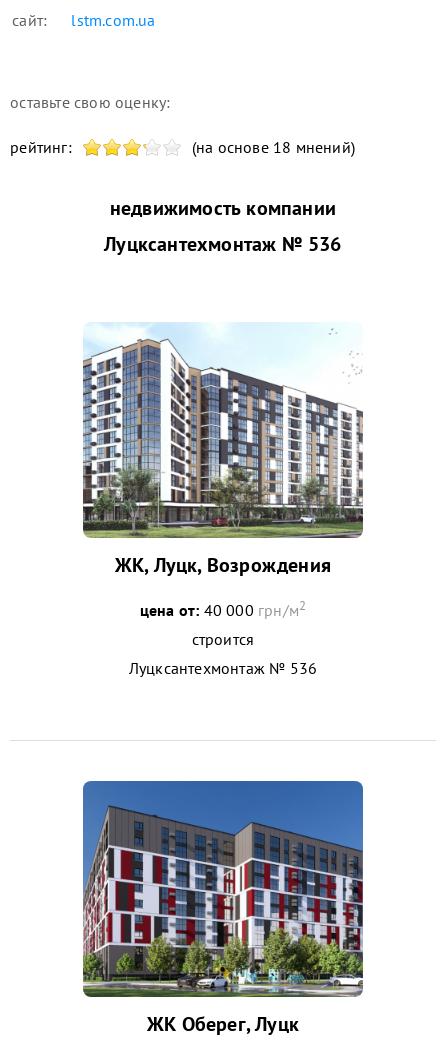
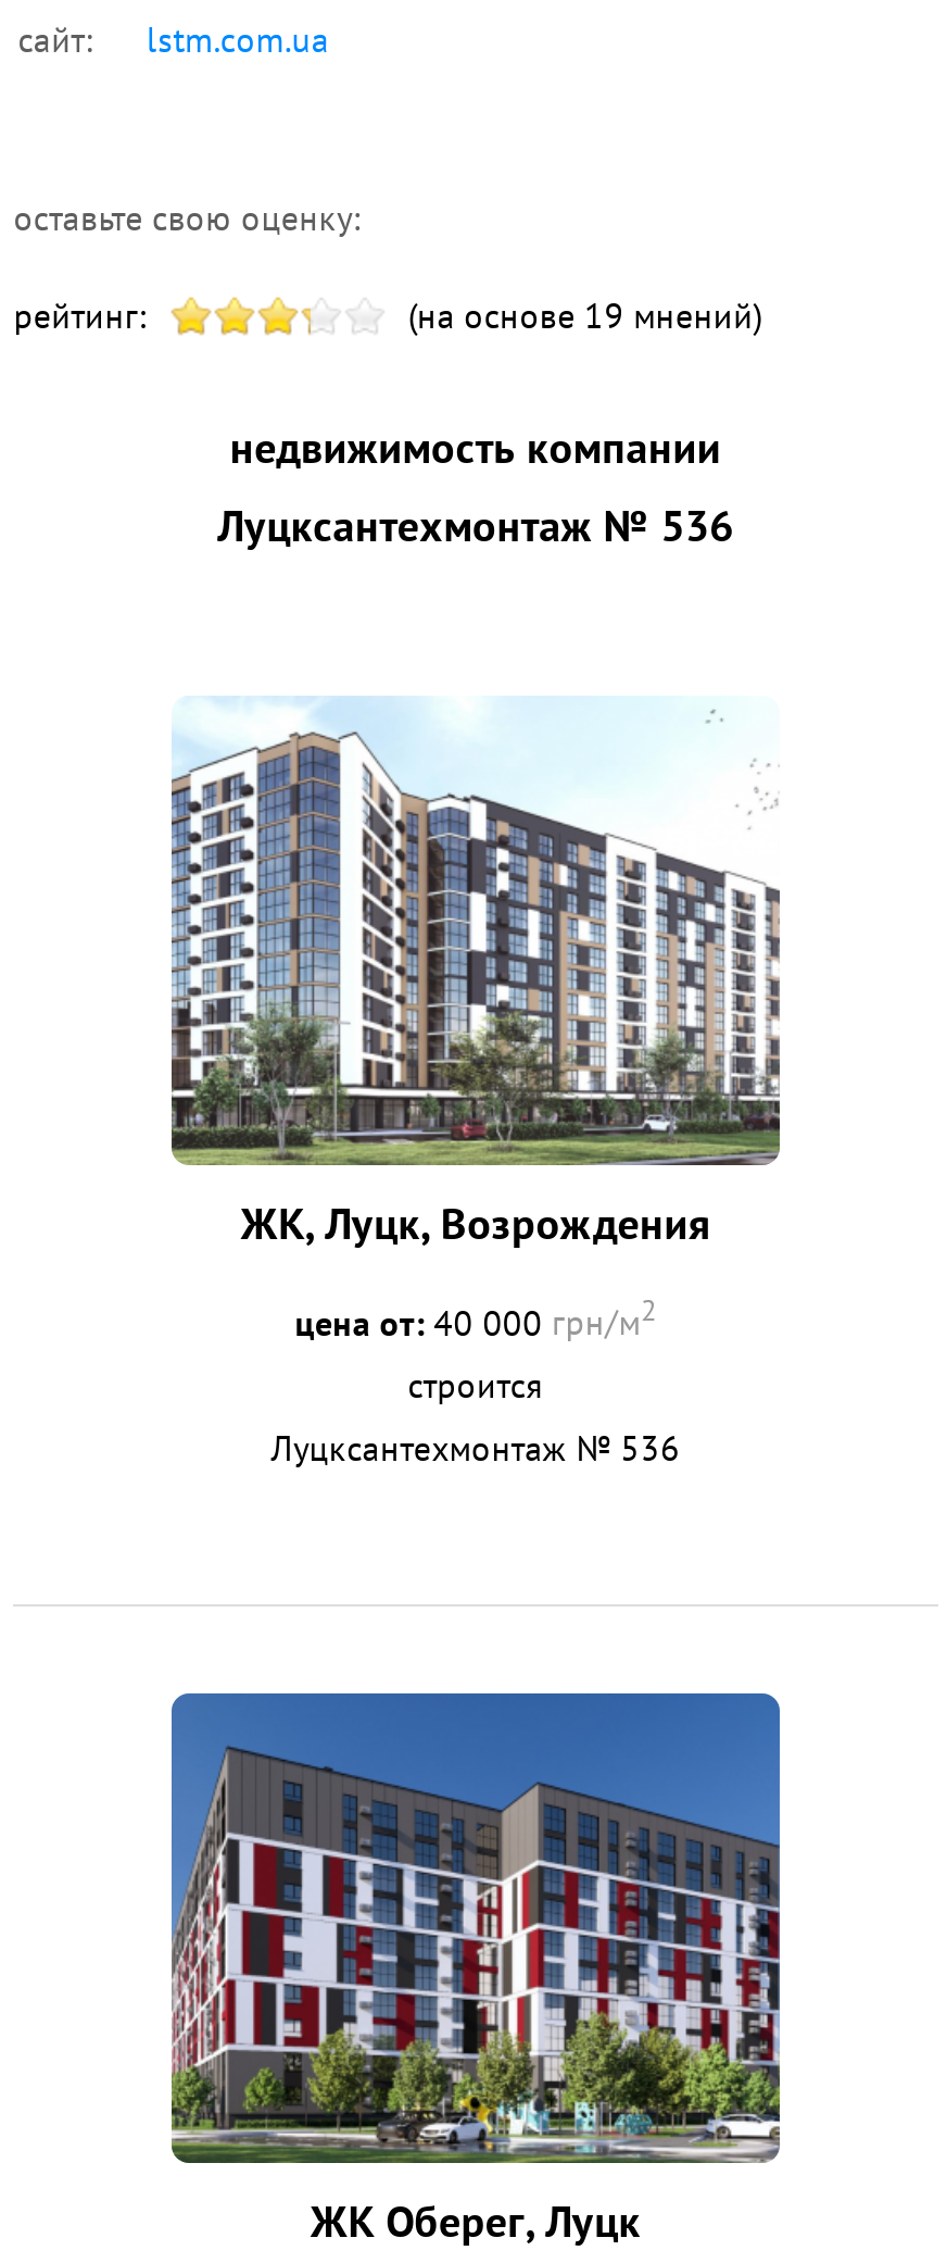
[192,136,355,156] (на основе 18 мнений) -> [408,292,762,336] (на основе 19 мнений)

